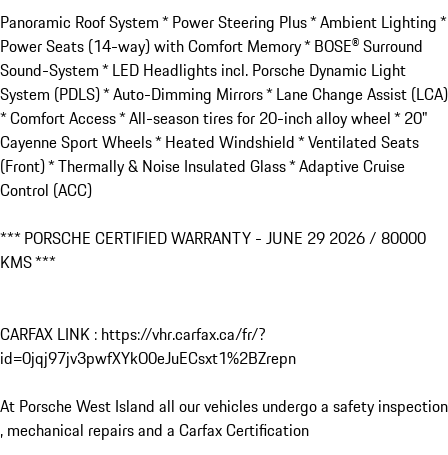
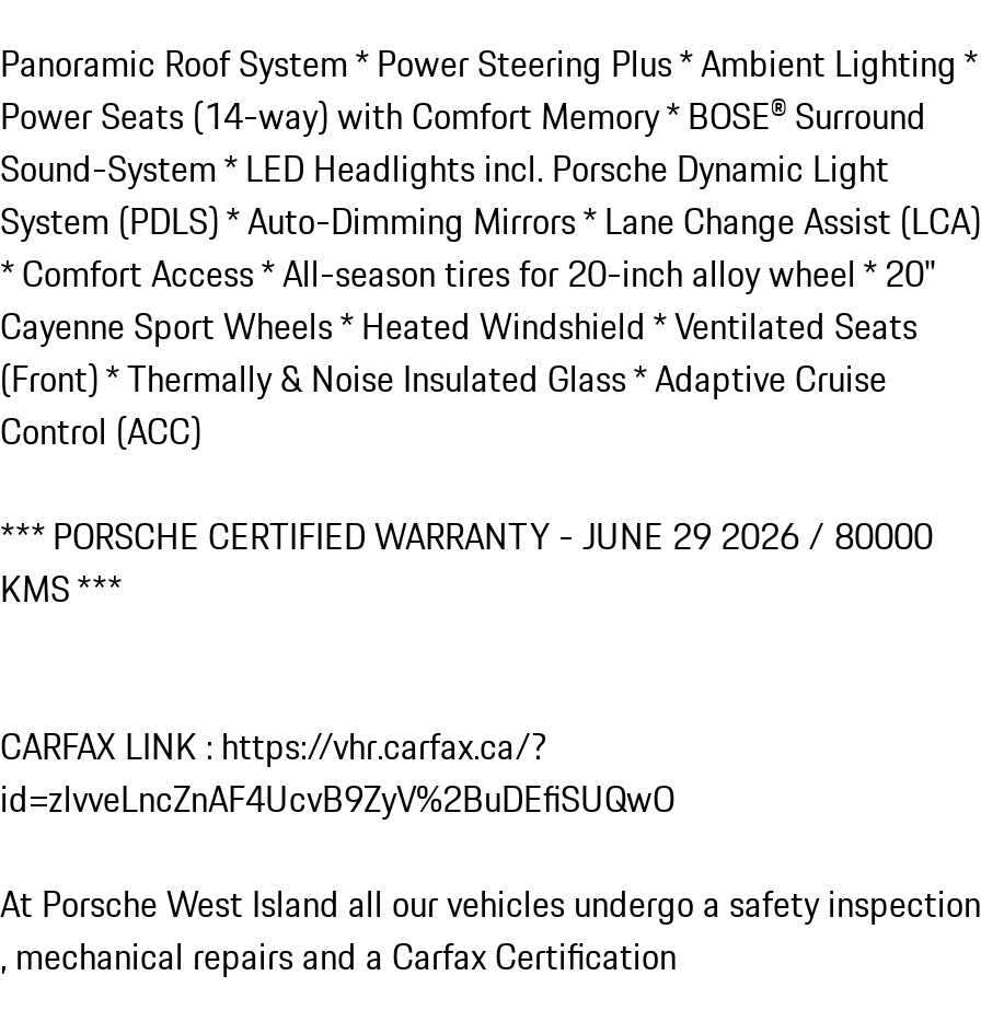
[0,322,296,370] CARFAX LINK : https://vhr.carfax.ca/fr/? | id=0jqj97jv3pwfXYkO0eJuECsxt1%2BZrepn -> [0,720,674,825] CARFAX LINK : https://vhr.carfax.ca/? | id=zlvveLncZnAF4UcvB9ZyV%2BuDEfiSUQwO

